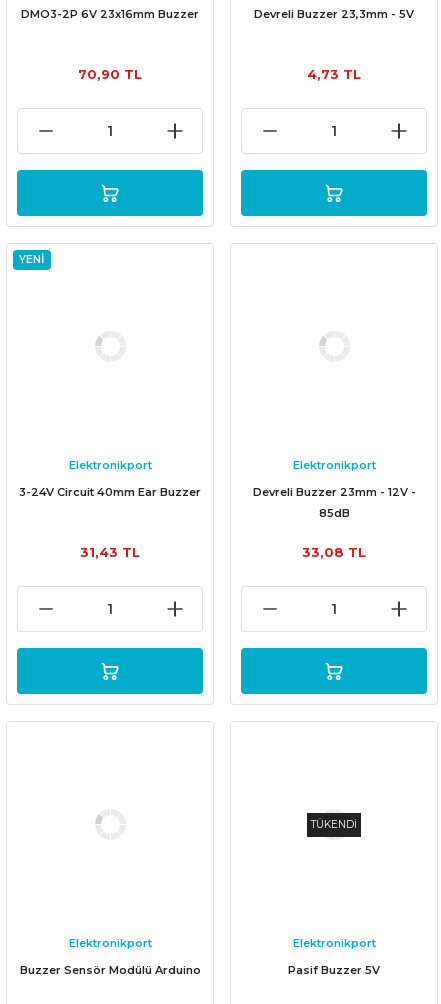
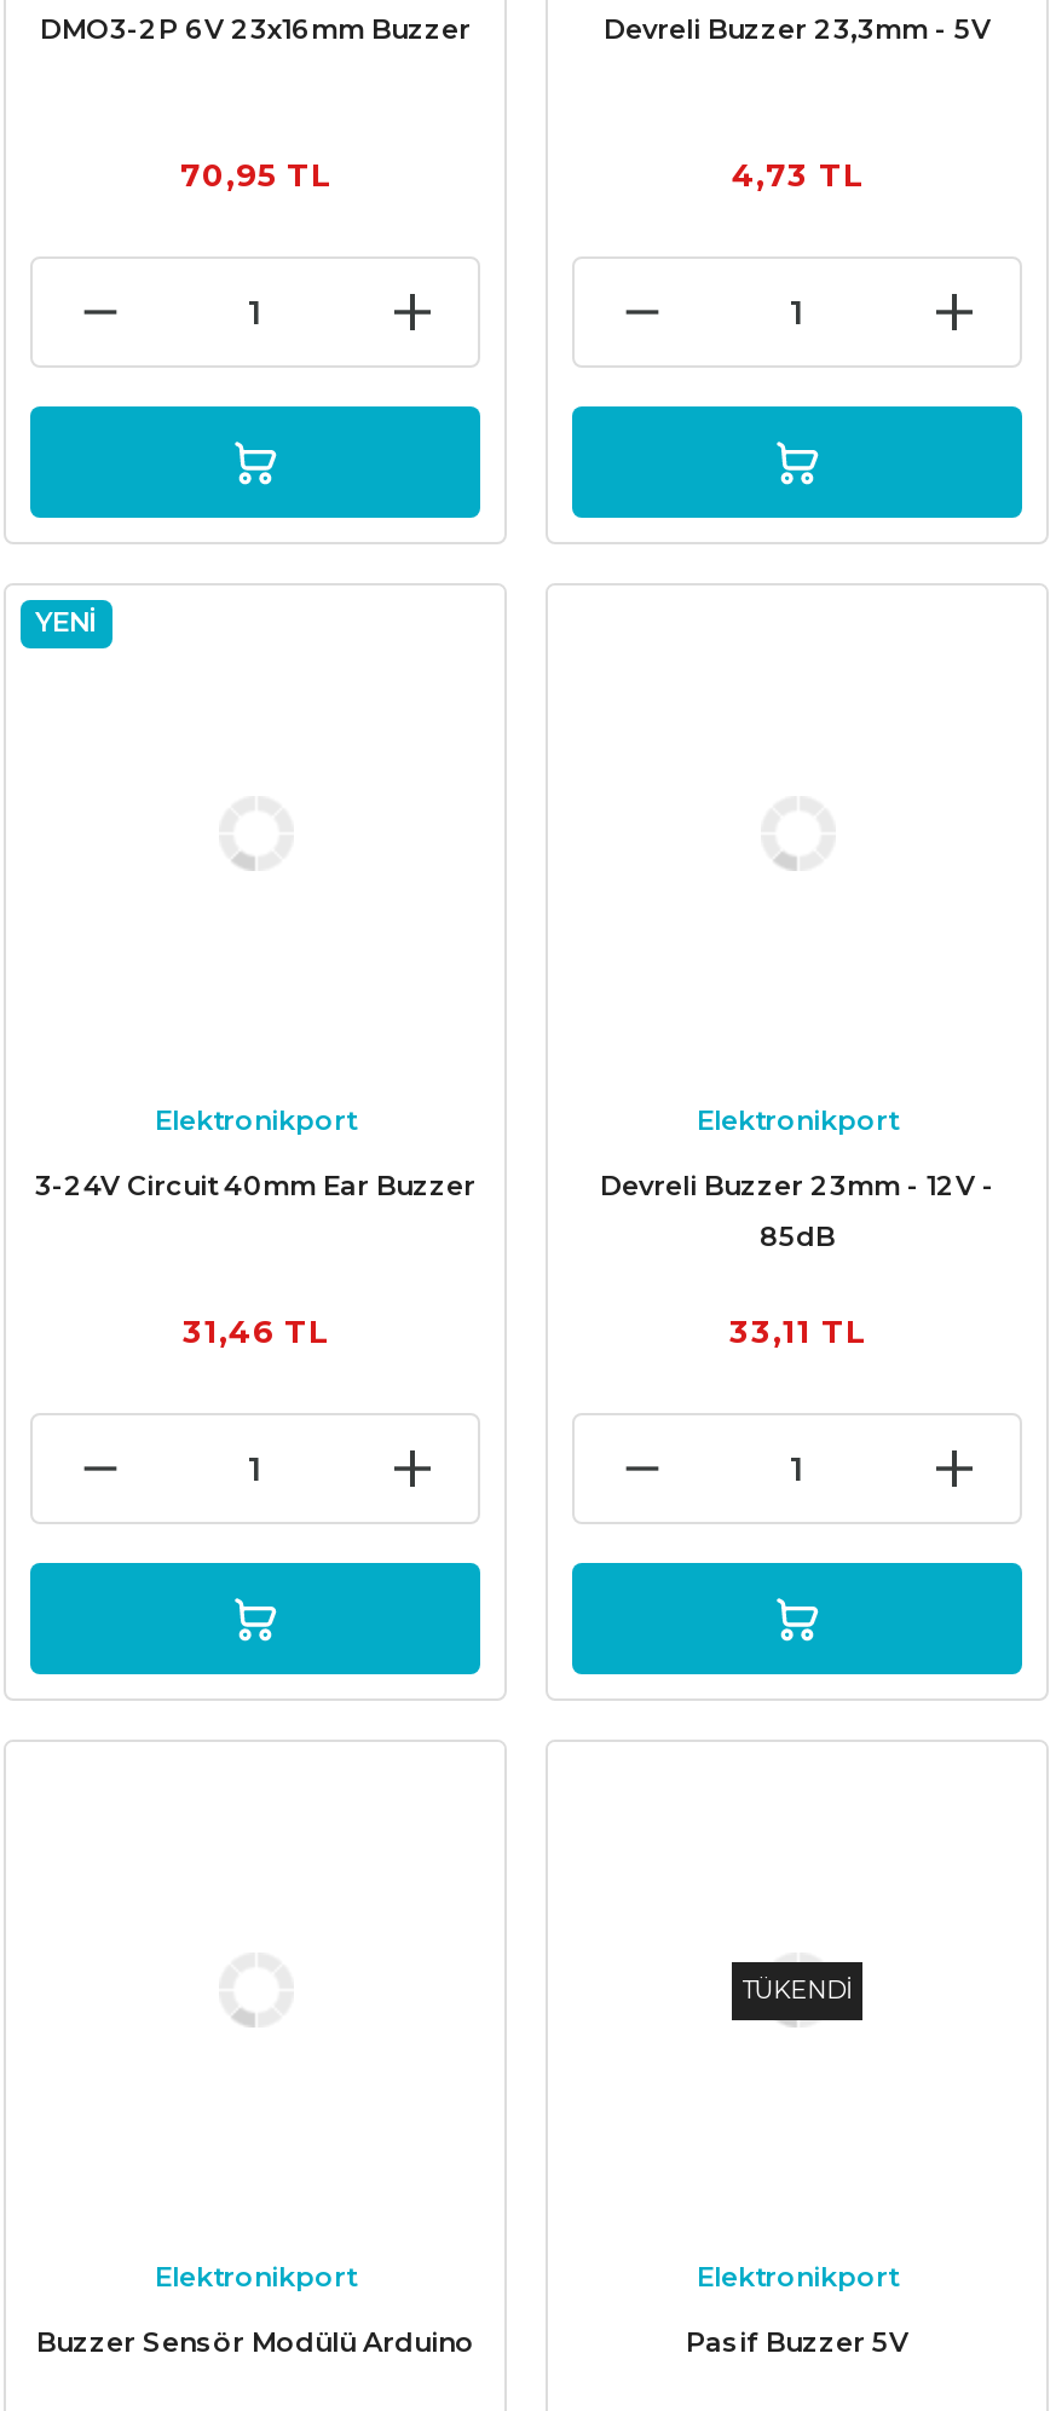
[78,67,142,82] 70,90 TL -> [180,157,330,193] 70,95 TL
[80,545,140,560] 31,43 TL -> [183,1313,328,1350] 31,46 TL
[302,545,366,560] 33,08 TL -> [729,1313,865,1350] 33,11 TL

